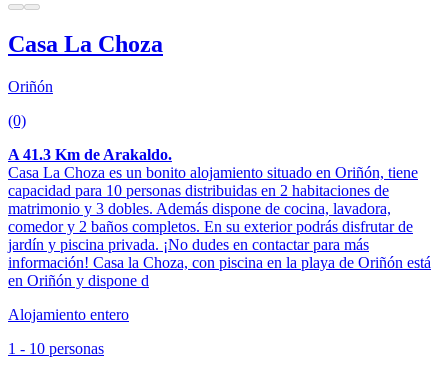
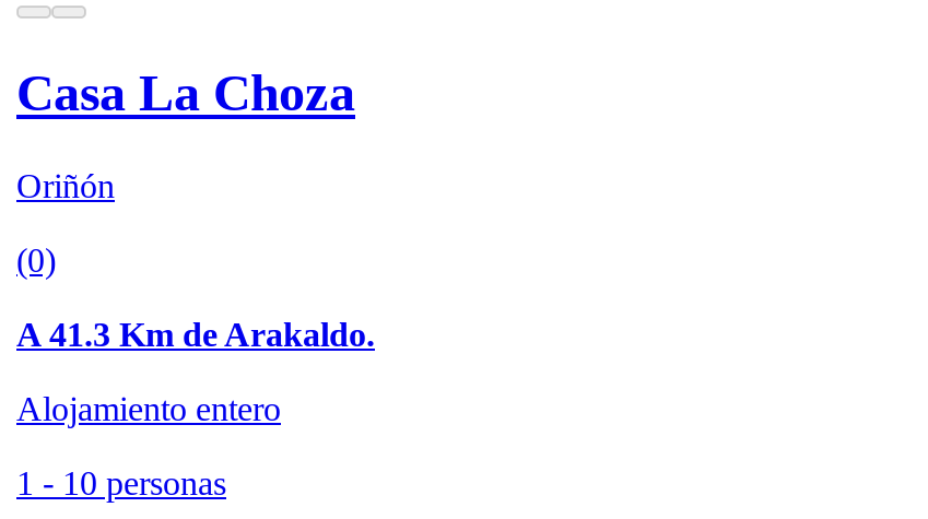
[8,164,431,289] Casa La Choza es un bonito alojamiento situado en Oriñón, tiene | capacidad para 10 personas distribuidas en 2 habitaciones de | matrimonio y 3 dobles. Además dispone de cocina, lavadora, | comedor y 2 baños completos. En su exterior podrás disfrutar de | jardín y piscina privada. ¡No dudes en contactar para más | información! Casa la Choza, con piscina en la playa de Oriñón está | en Oriñón y dispone d -> none

